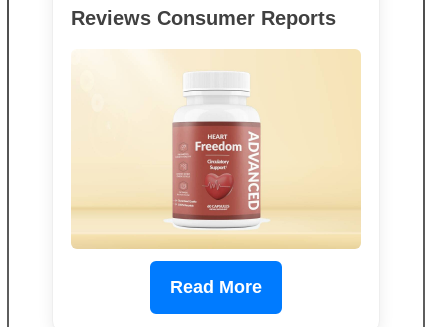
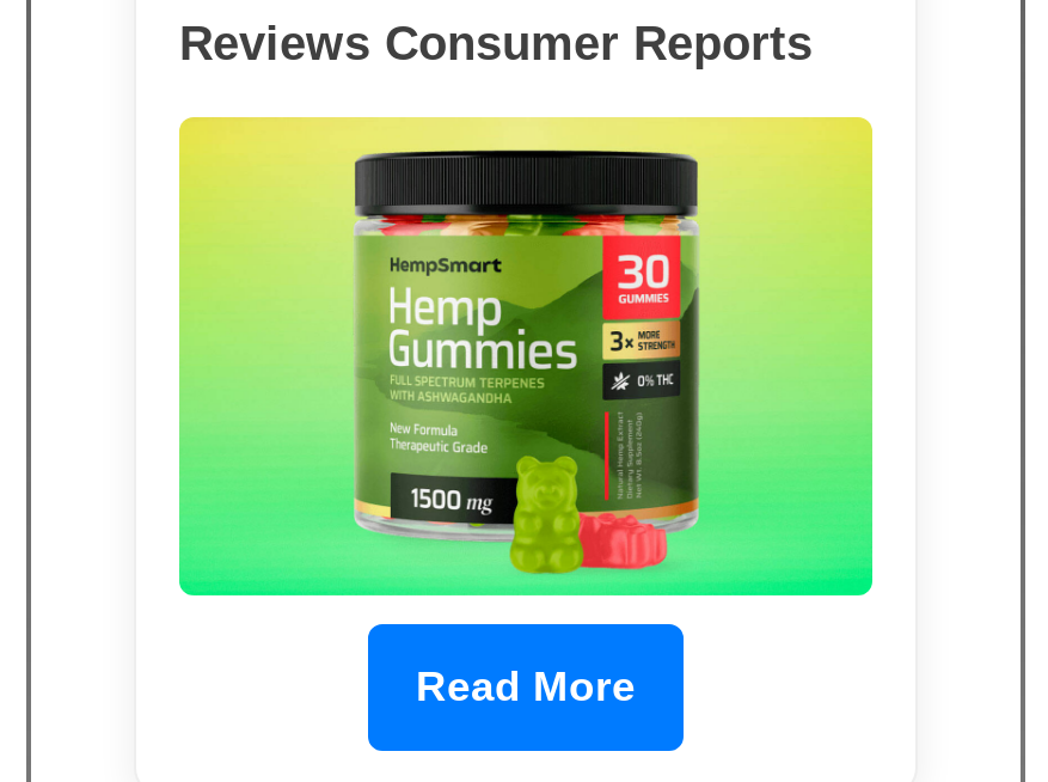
[71,49,361,249] [image] -> [177,115,875,598] [image]

